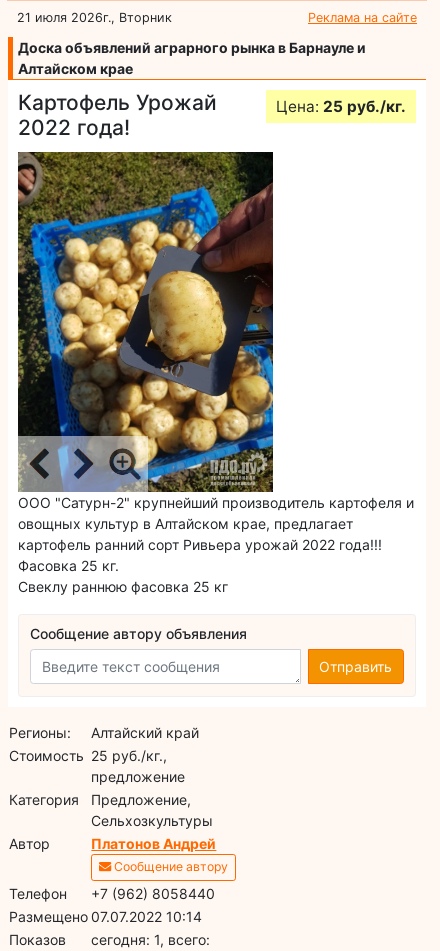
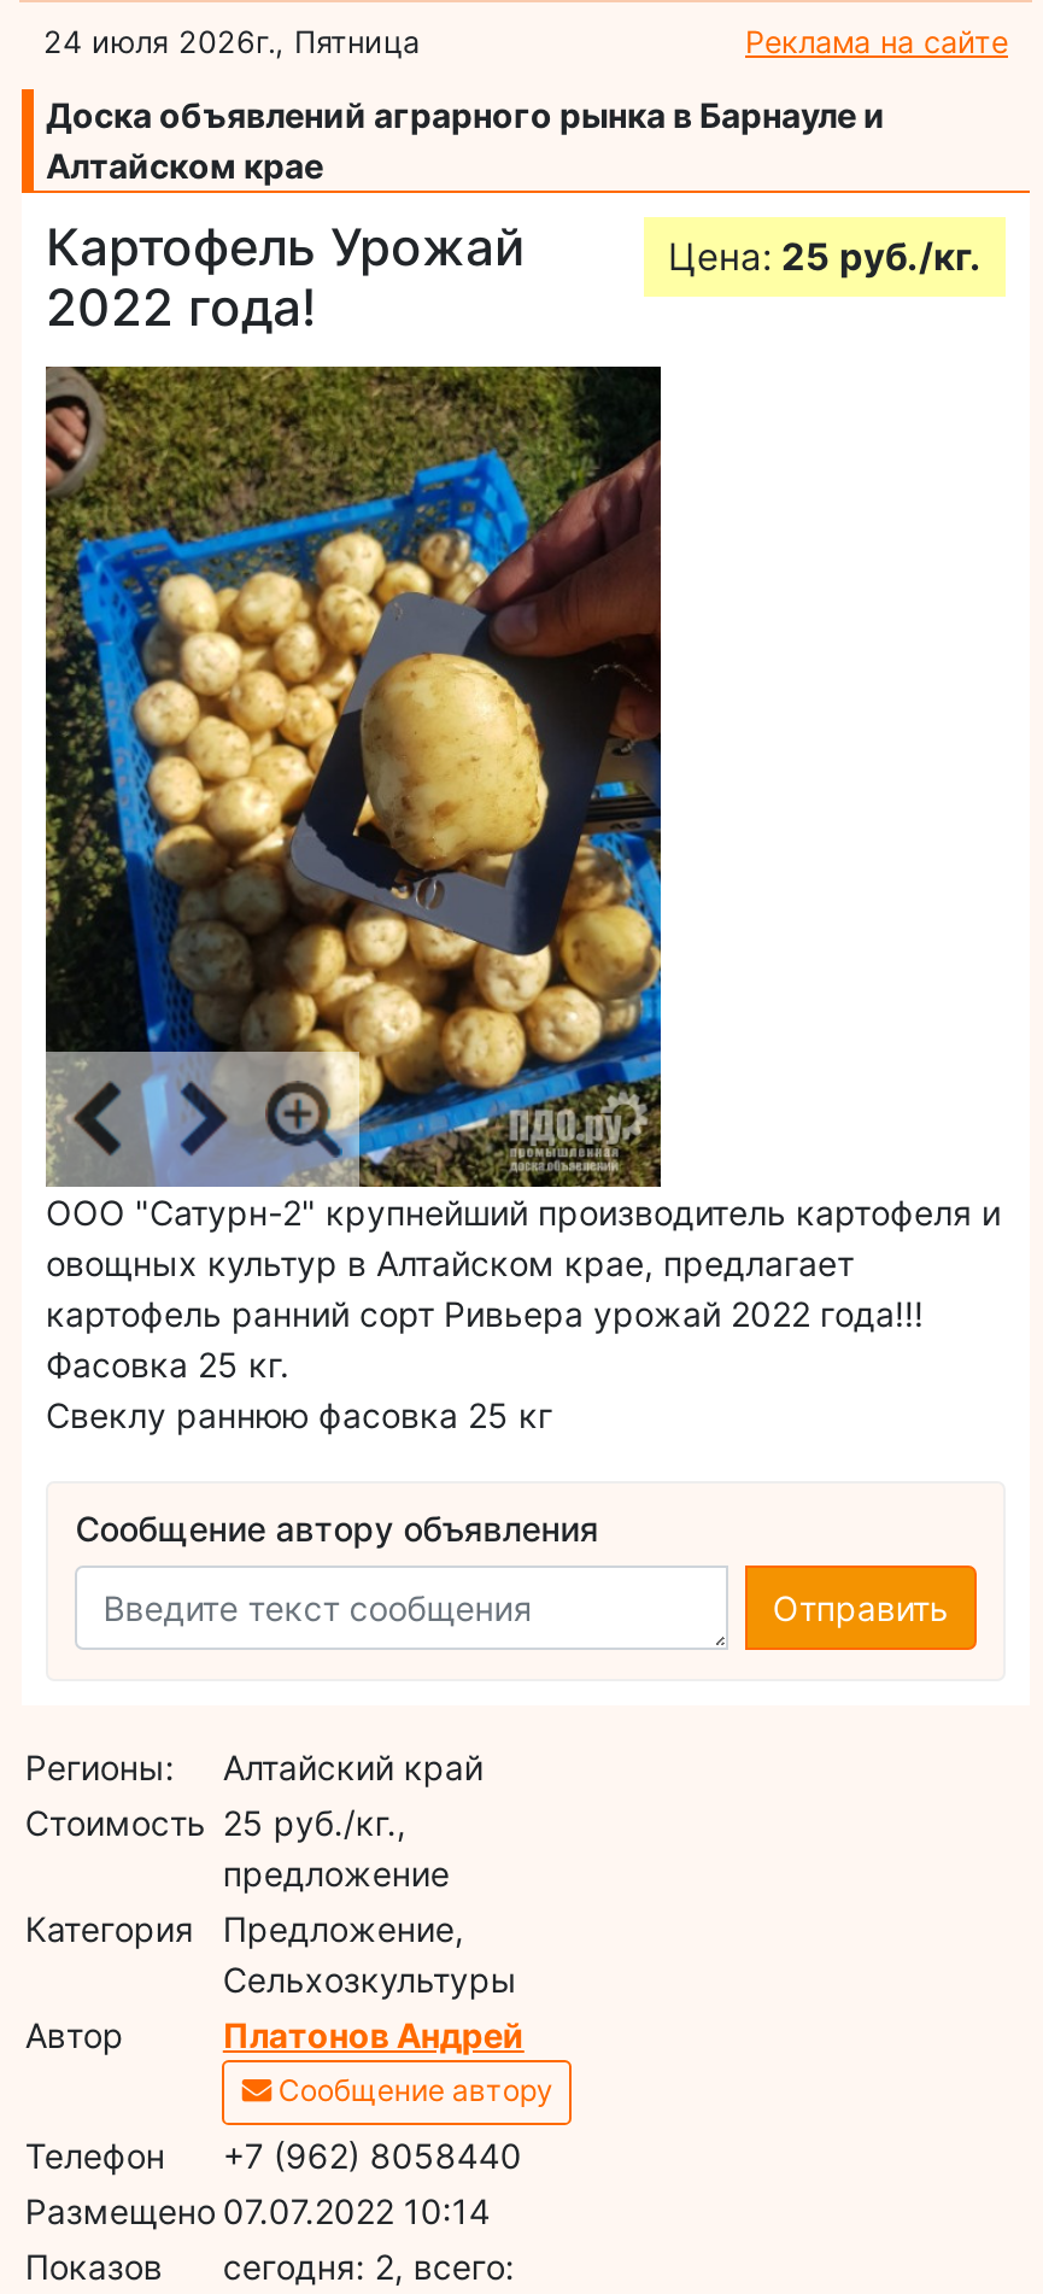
[17,10,172,25] 21 июля 2026г., Вторник -> [43,23,420,60] 24 июля 2026г., Пятница
[91,931,210,948] cегодня: 1, всего: -> [223,2245,515,2286] cегодня: 2, всего:

